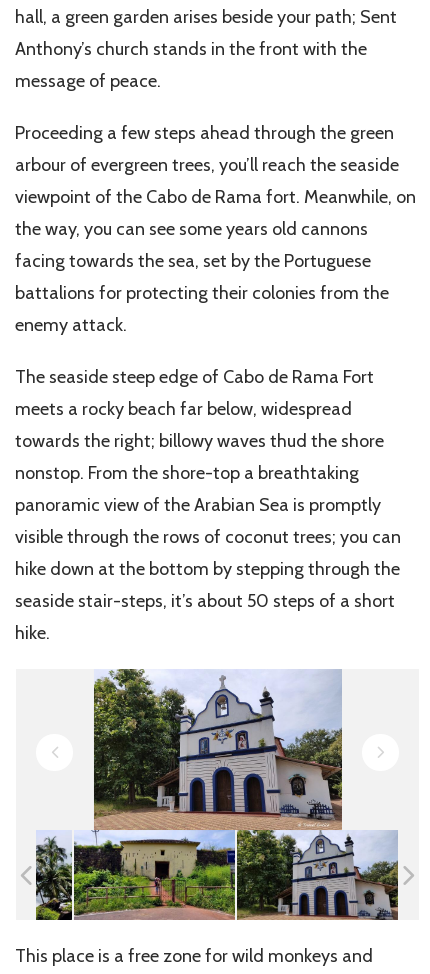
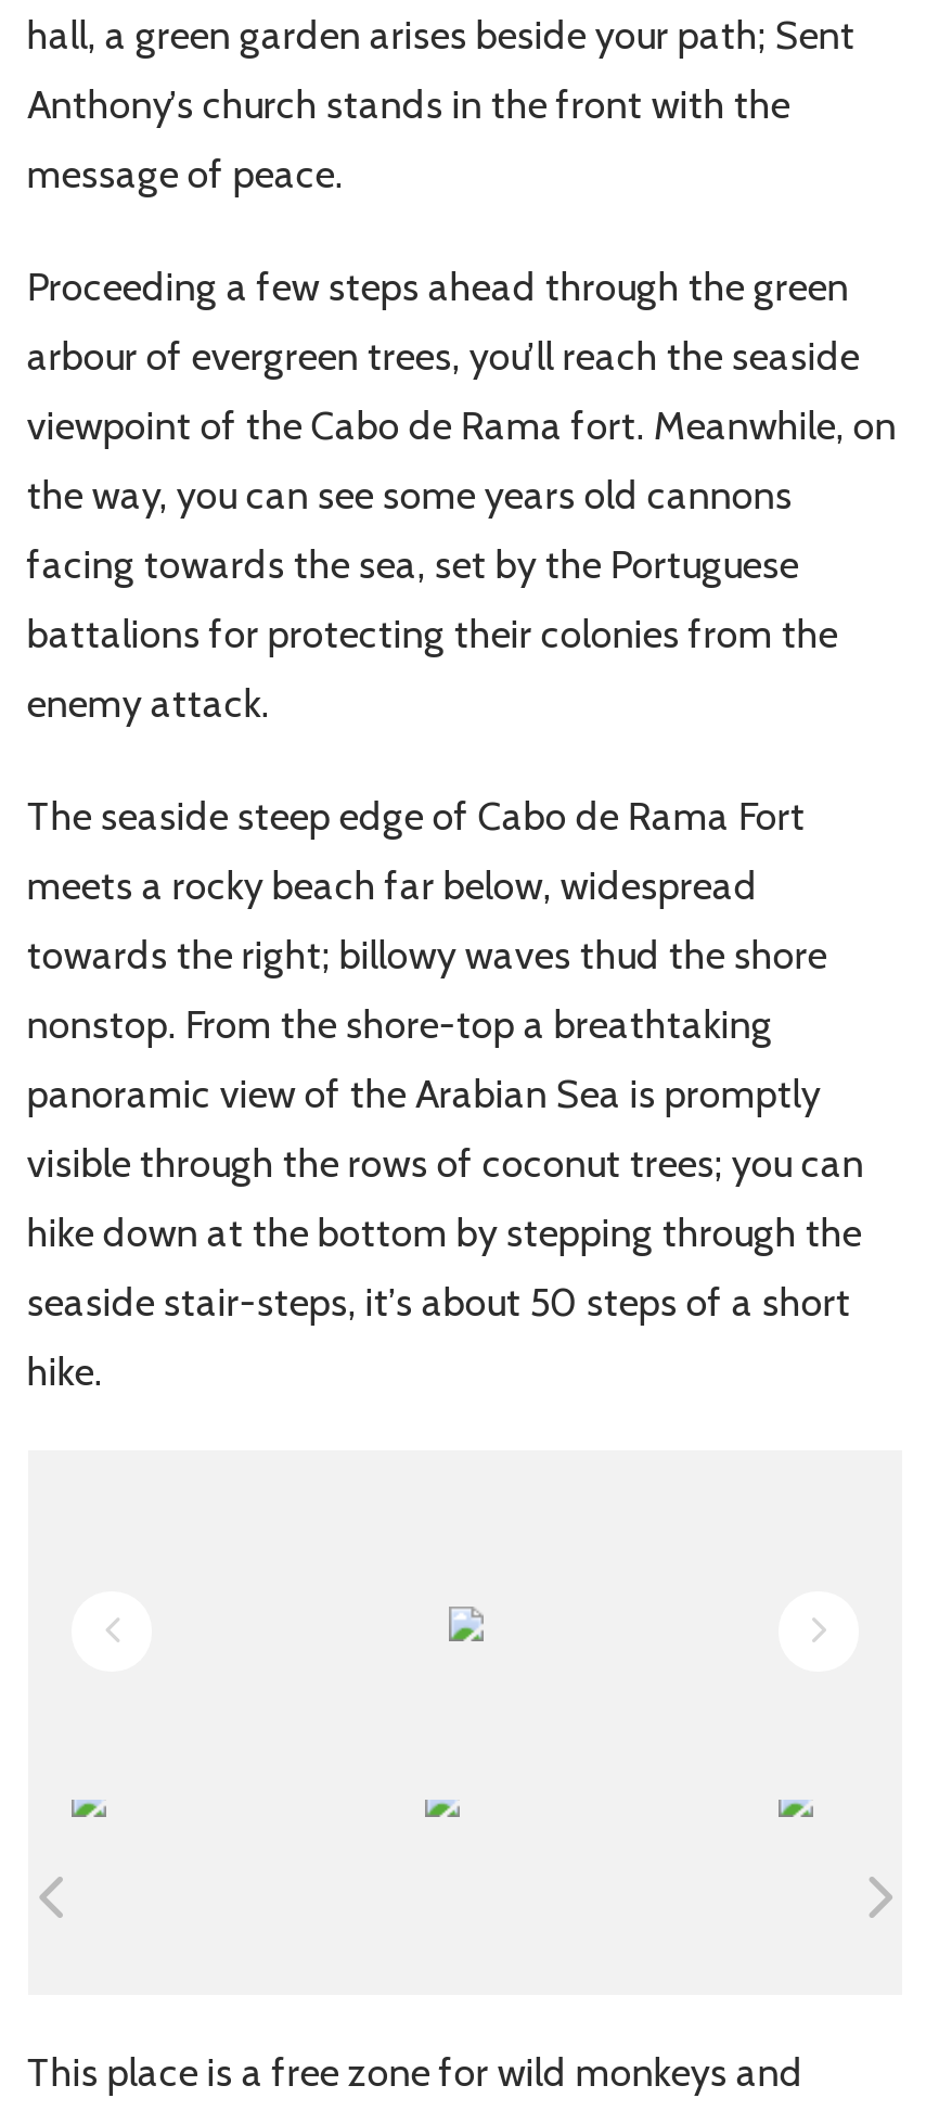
[35,668,399,921] [image] -> none

